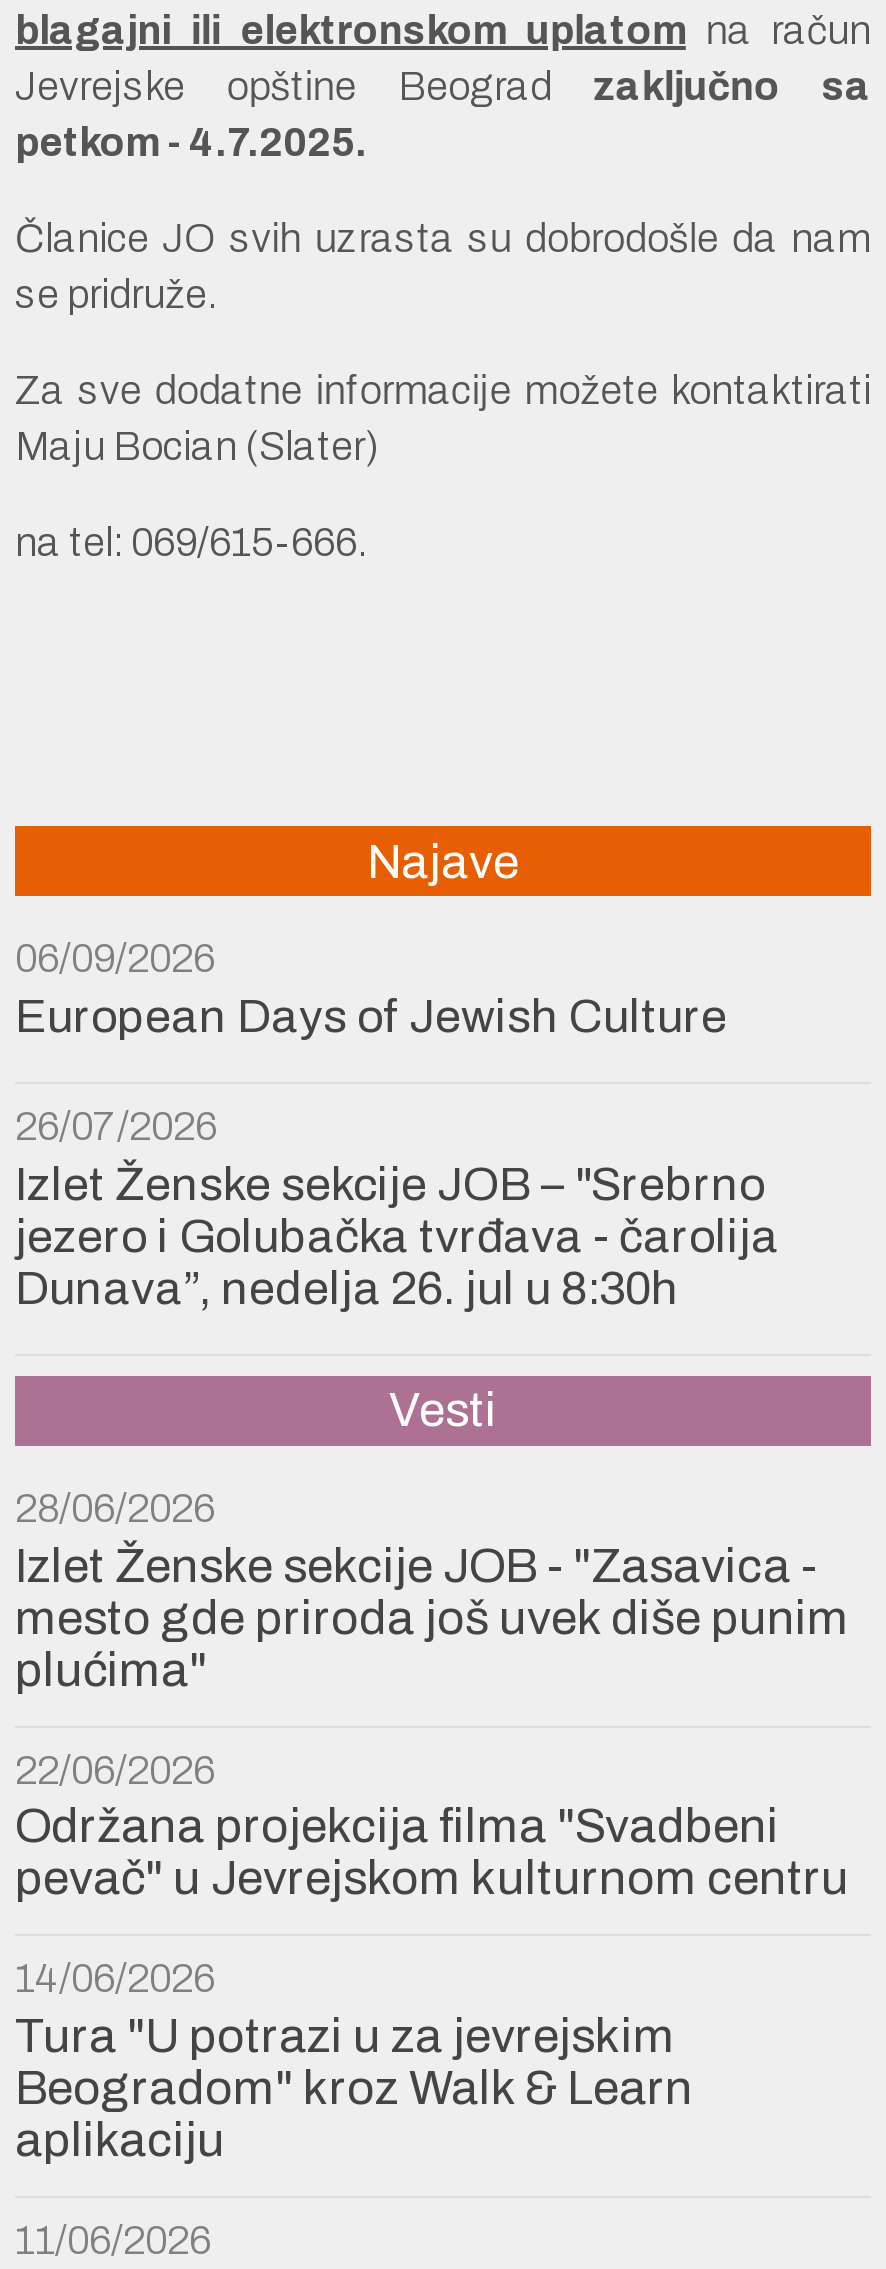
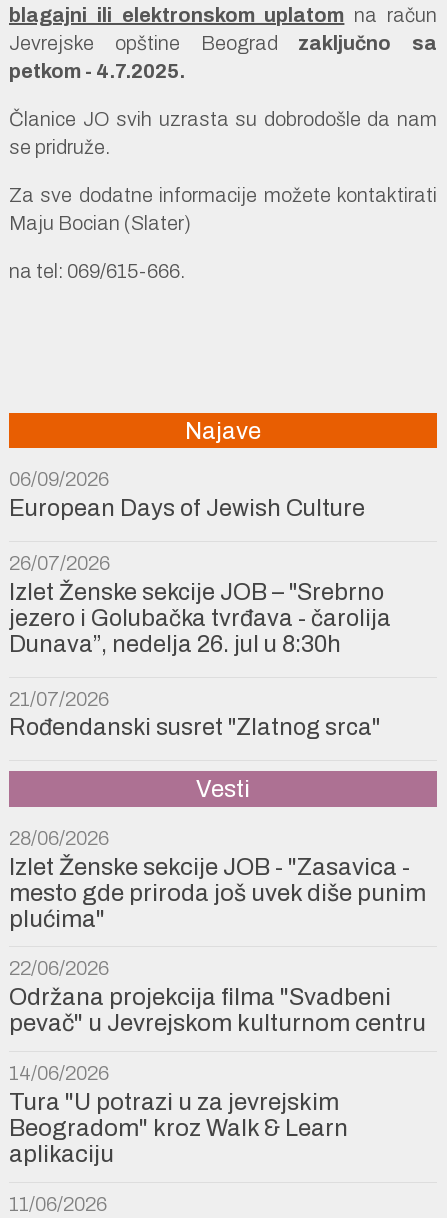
none -> [9,688,380,740] 21/07/2026 | Rođendanski susret "Zlatnog srca"

